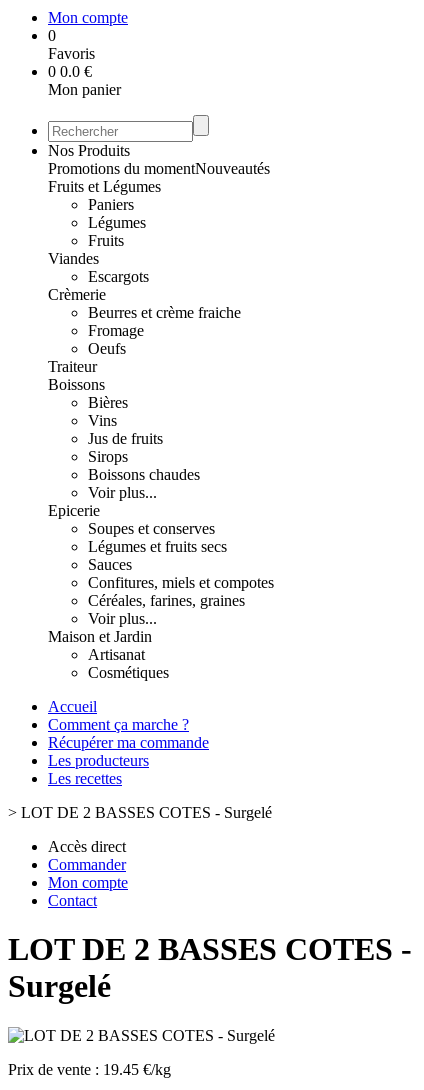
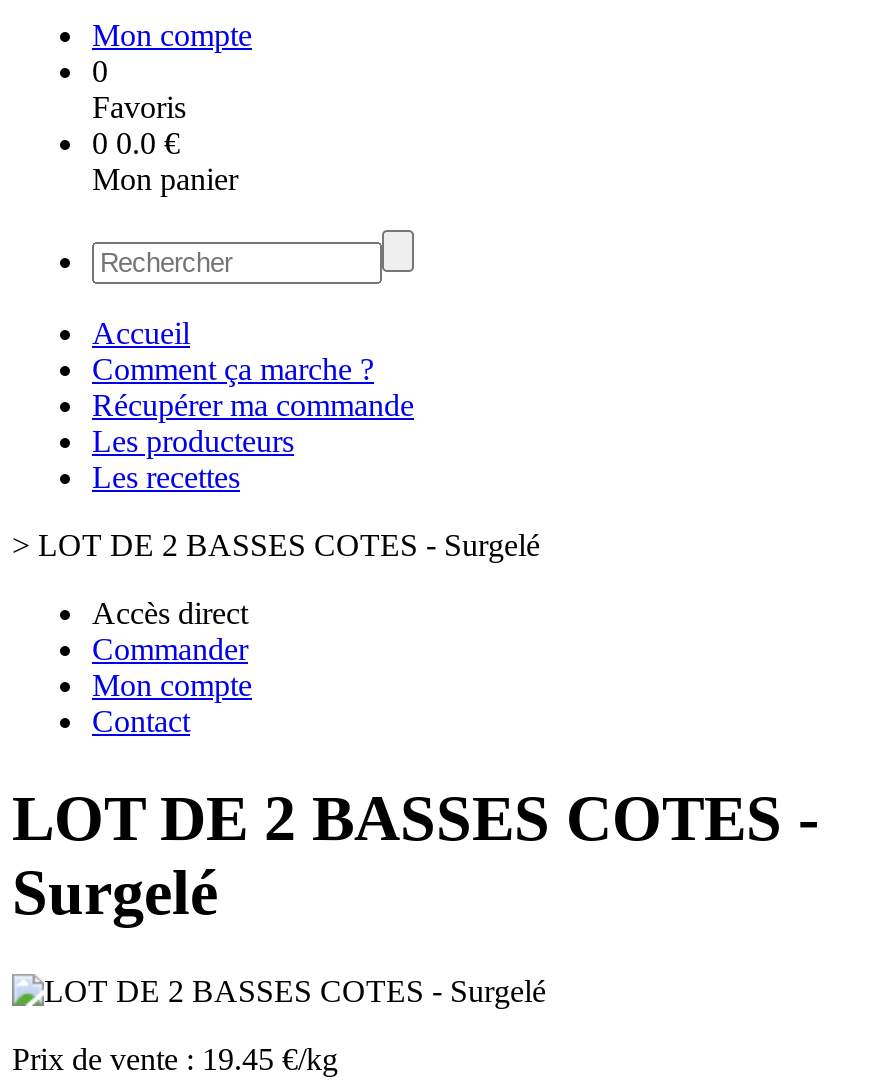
[48,142,274,681] Nos Produits | Promotions du momentNouveautés | Fruits et Légumes | Paniers | Légumes | Fruits | Viandes | Escargots | Crèmerie | Beurres et crème fraiche | Fromage | Oeufs | Traiteur | Boissons | Bières | Vins | Jus de fruits | Sirops | Boissons chaudes | Voir plus... | Epicerie | Soupes et conserves | Légumes et fruits secs | Sauces | Confitures, miels et compotes | Céréales, farines, graines | Voir plus... | Maison et Jardin | Artisanat | Cosmétiques -> none

